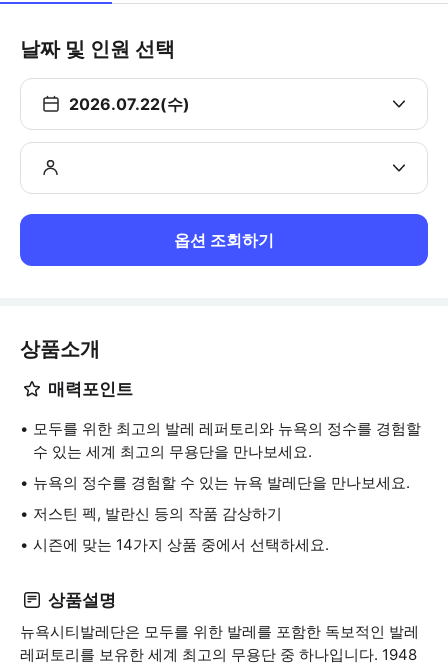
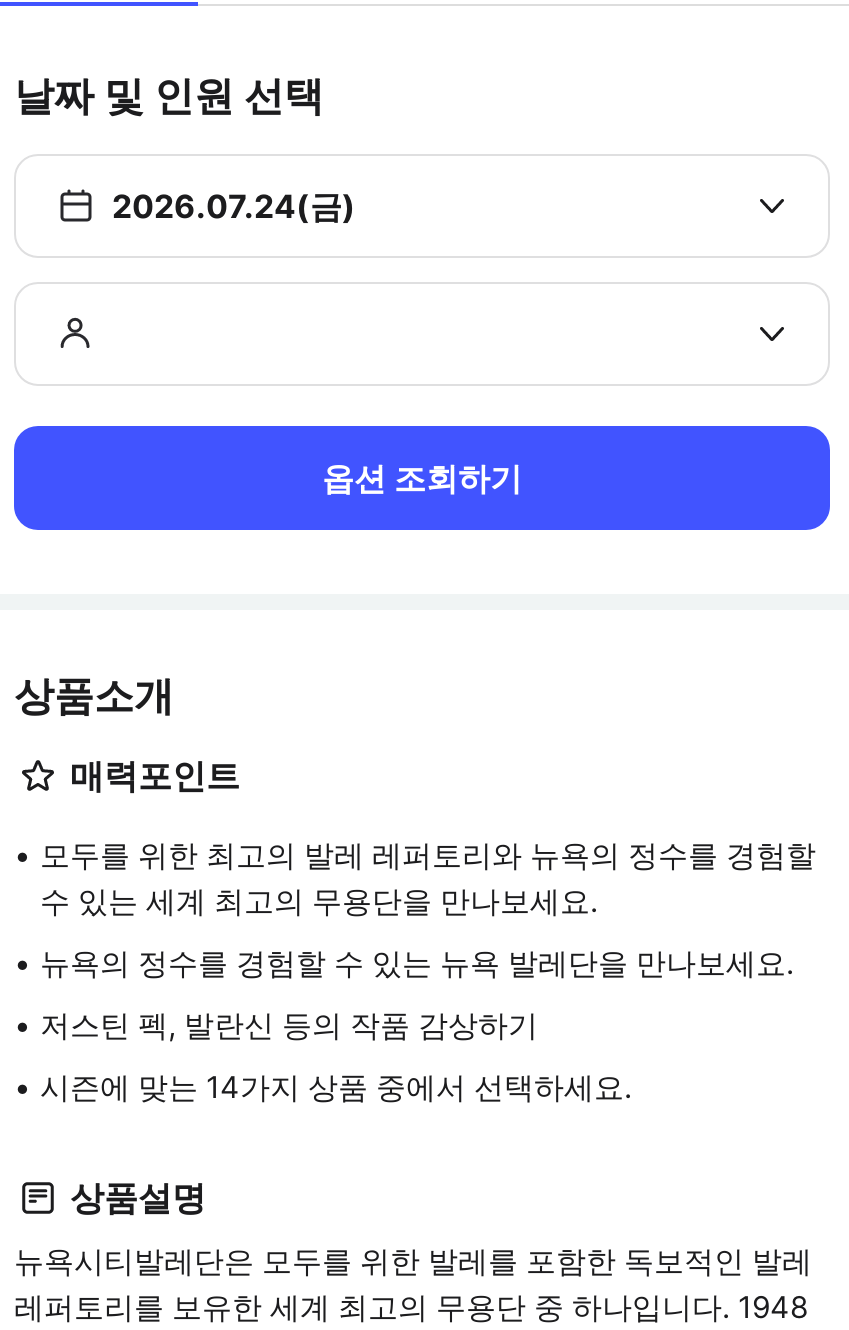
[69,94,190,114] 2026.07.22(수) -> [112,186,356,226] 2026.07.24(금)

